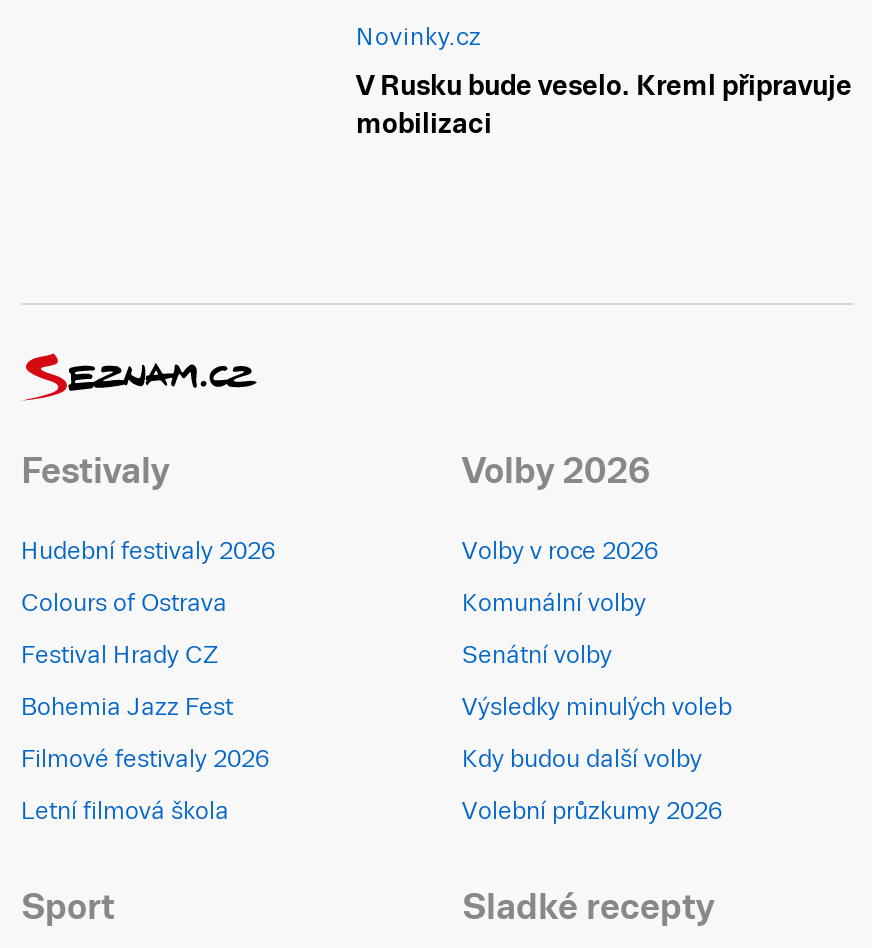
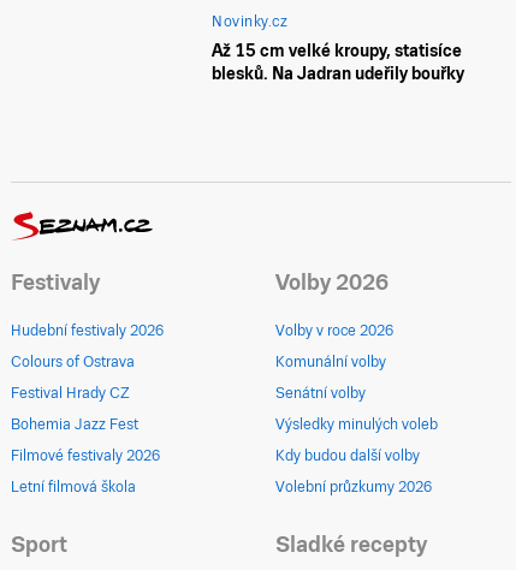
[356,70,852,140] V Rusku bude veselo. Kreml připravuje | mobilizaci -> [212,41,465,83] Až 15 cm velké kroupy, statisíce | blesků. Na Jadran udeřily bouřky

